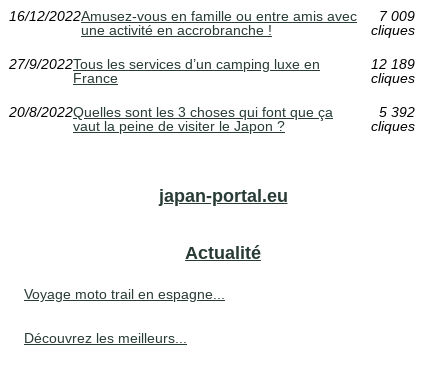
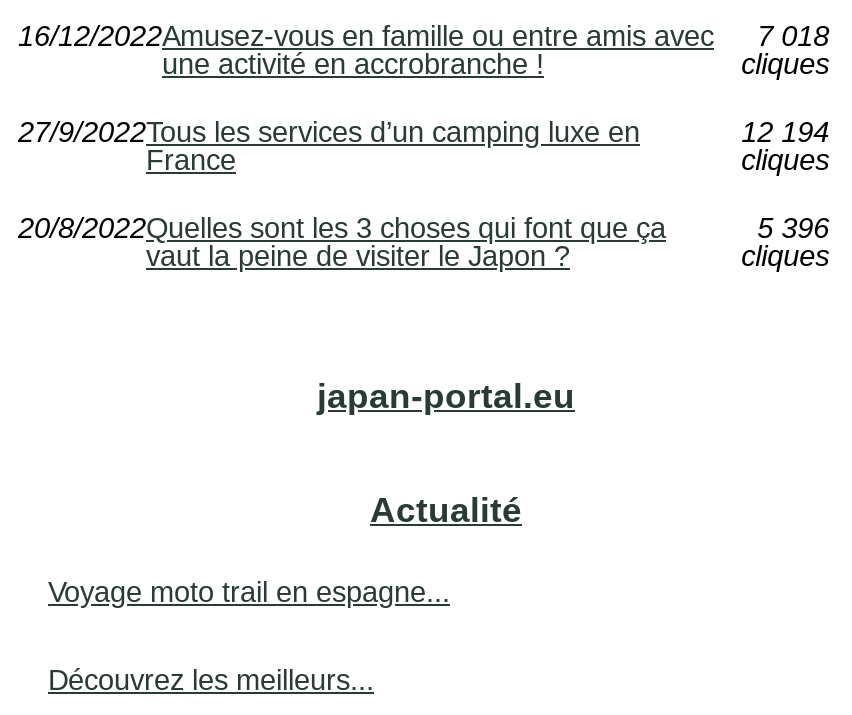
[9,8,415,24] 16/12/2022Amusez-vous en famille ou entre amis avec 7 009 -> [18,21,829,53] 16/12/2022Amusez-vous en famille ou entre amis avec 7 018
[371,56,415,72] 12 189 -> [741,117,829,149] 12 194
[379,104,415,120] 5 392 -> [757,213,829,245] 5 396

